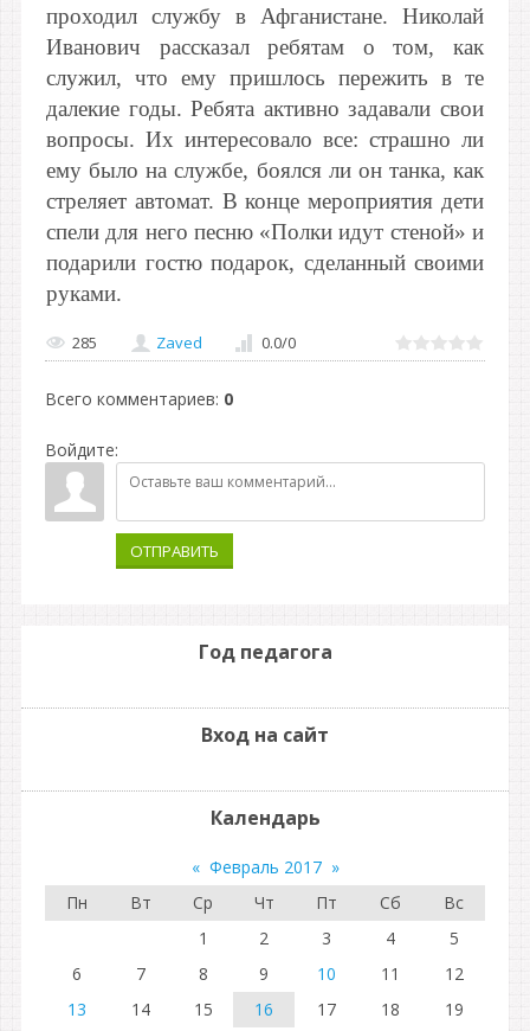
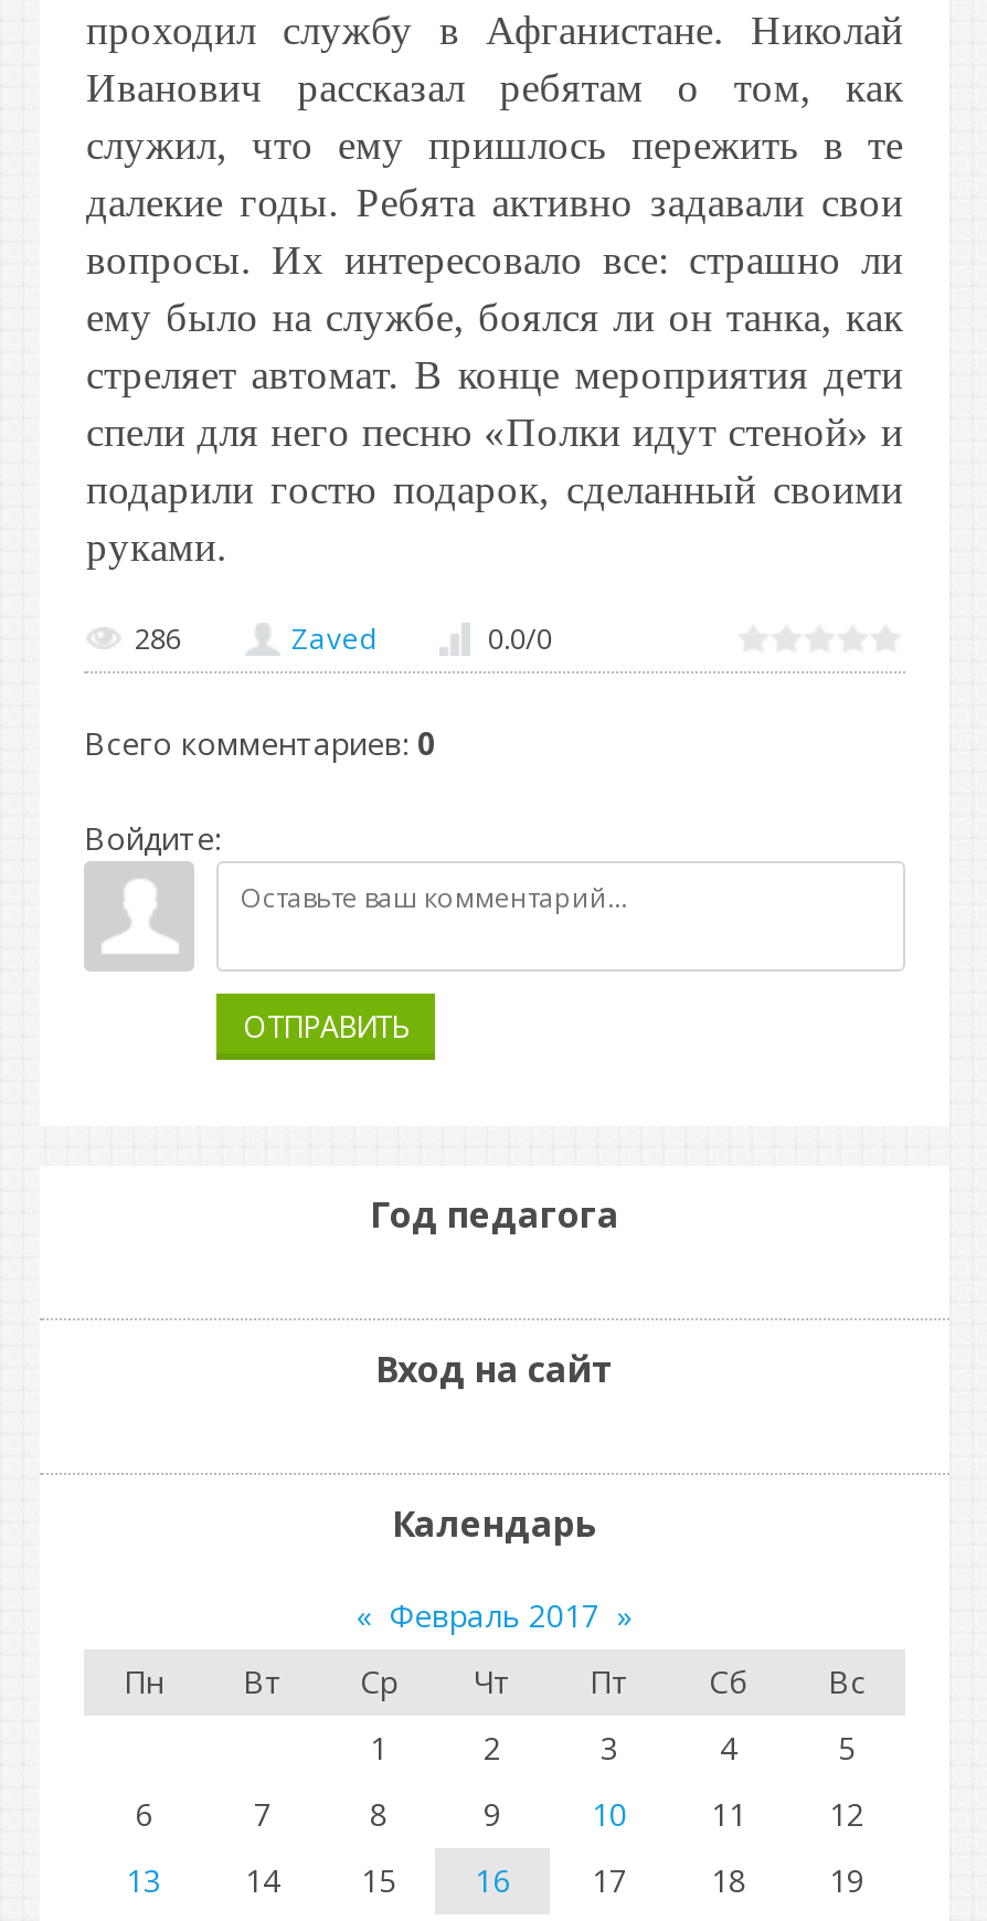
[72,331,97,353] 285 -> [135,617,181,657] 286

